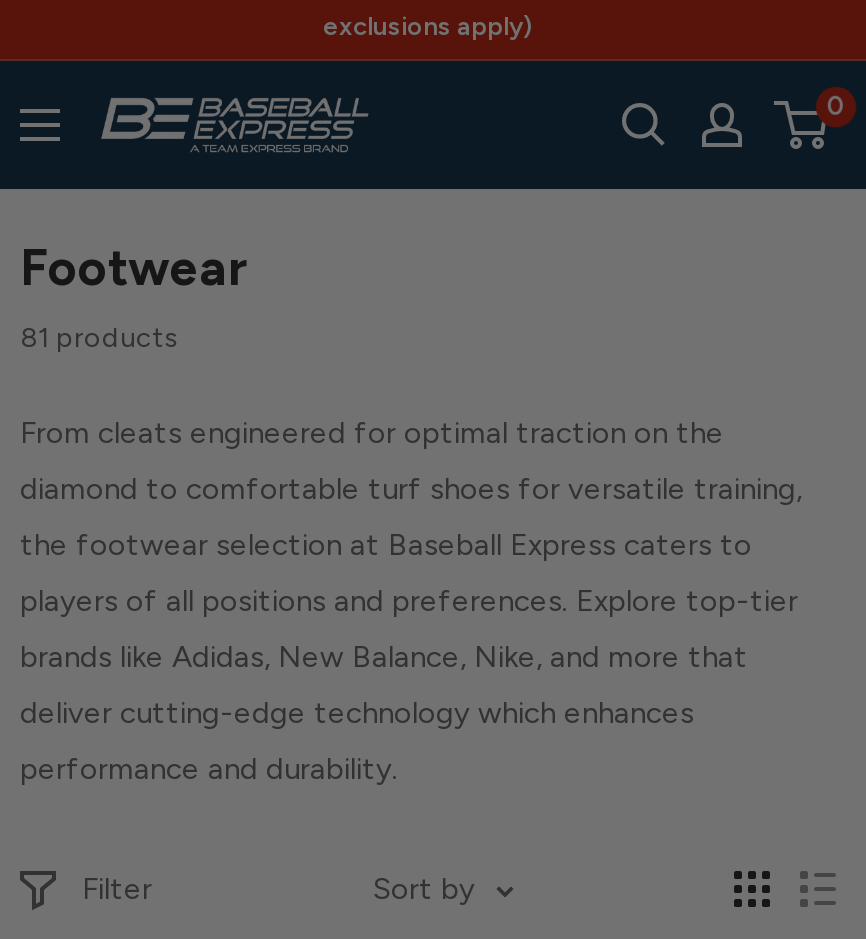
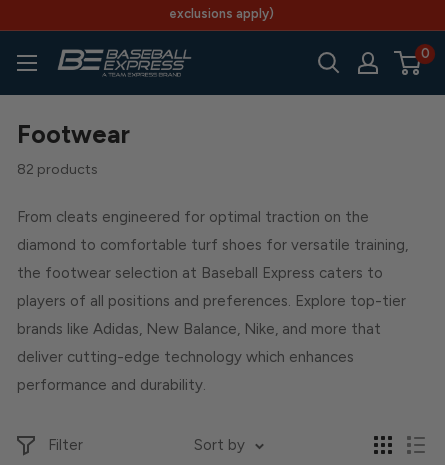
[20,321,178,355] 81 products -> [17,161,98,178] 82 products

